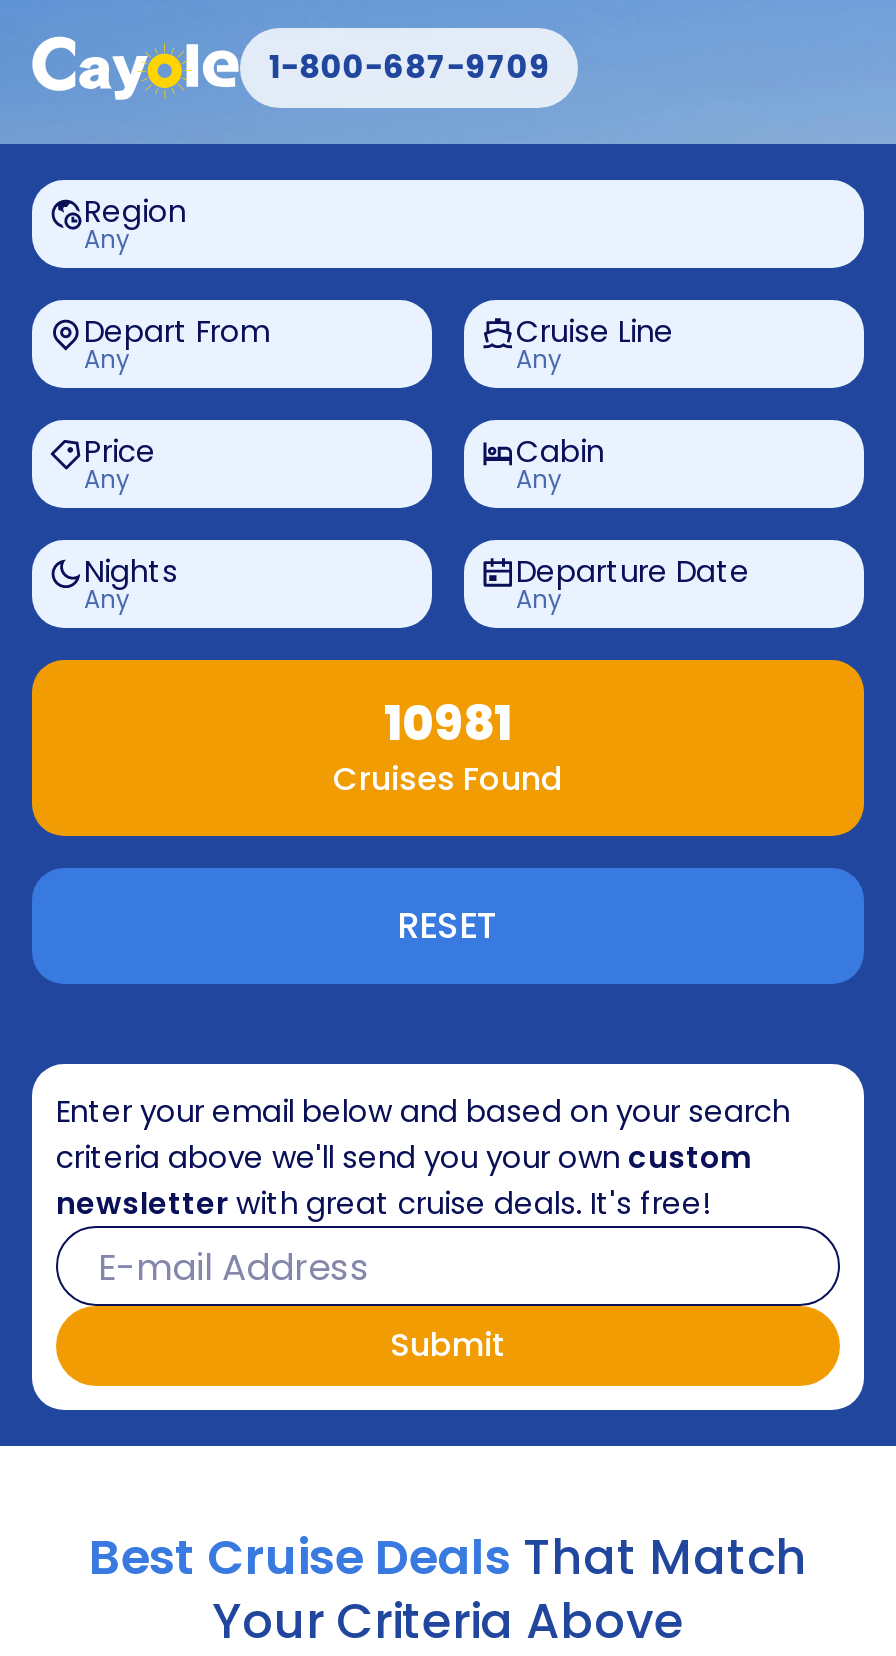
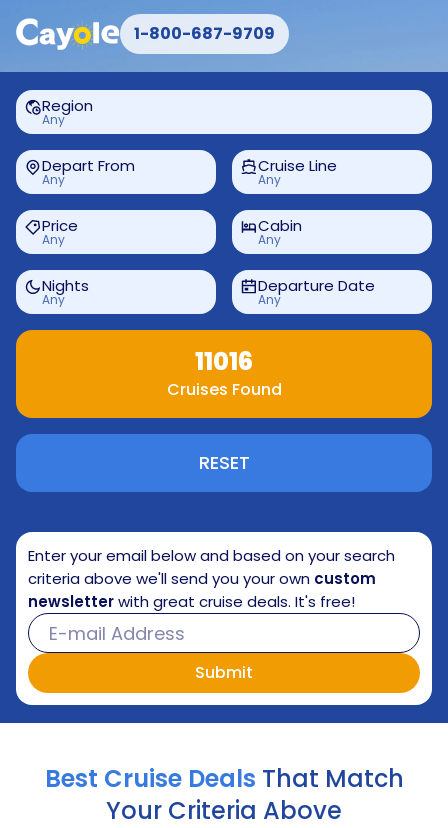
[384,690,512,756] 10981 -> [195,345,253,378] 11016

